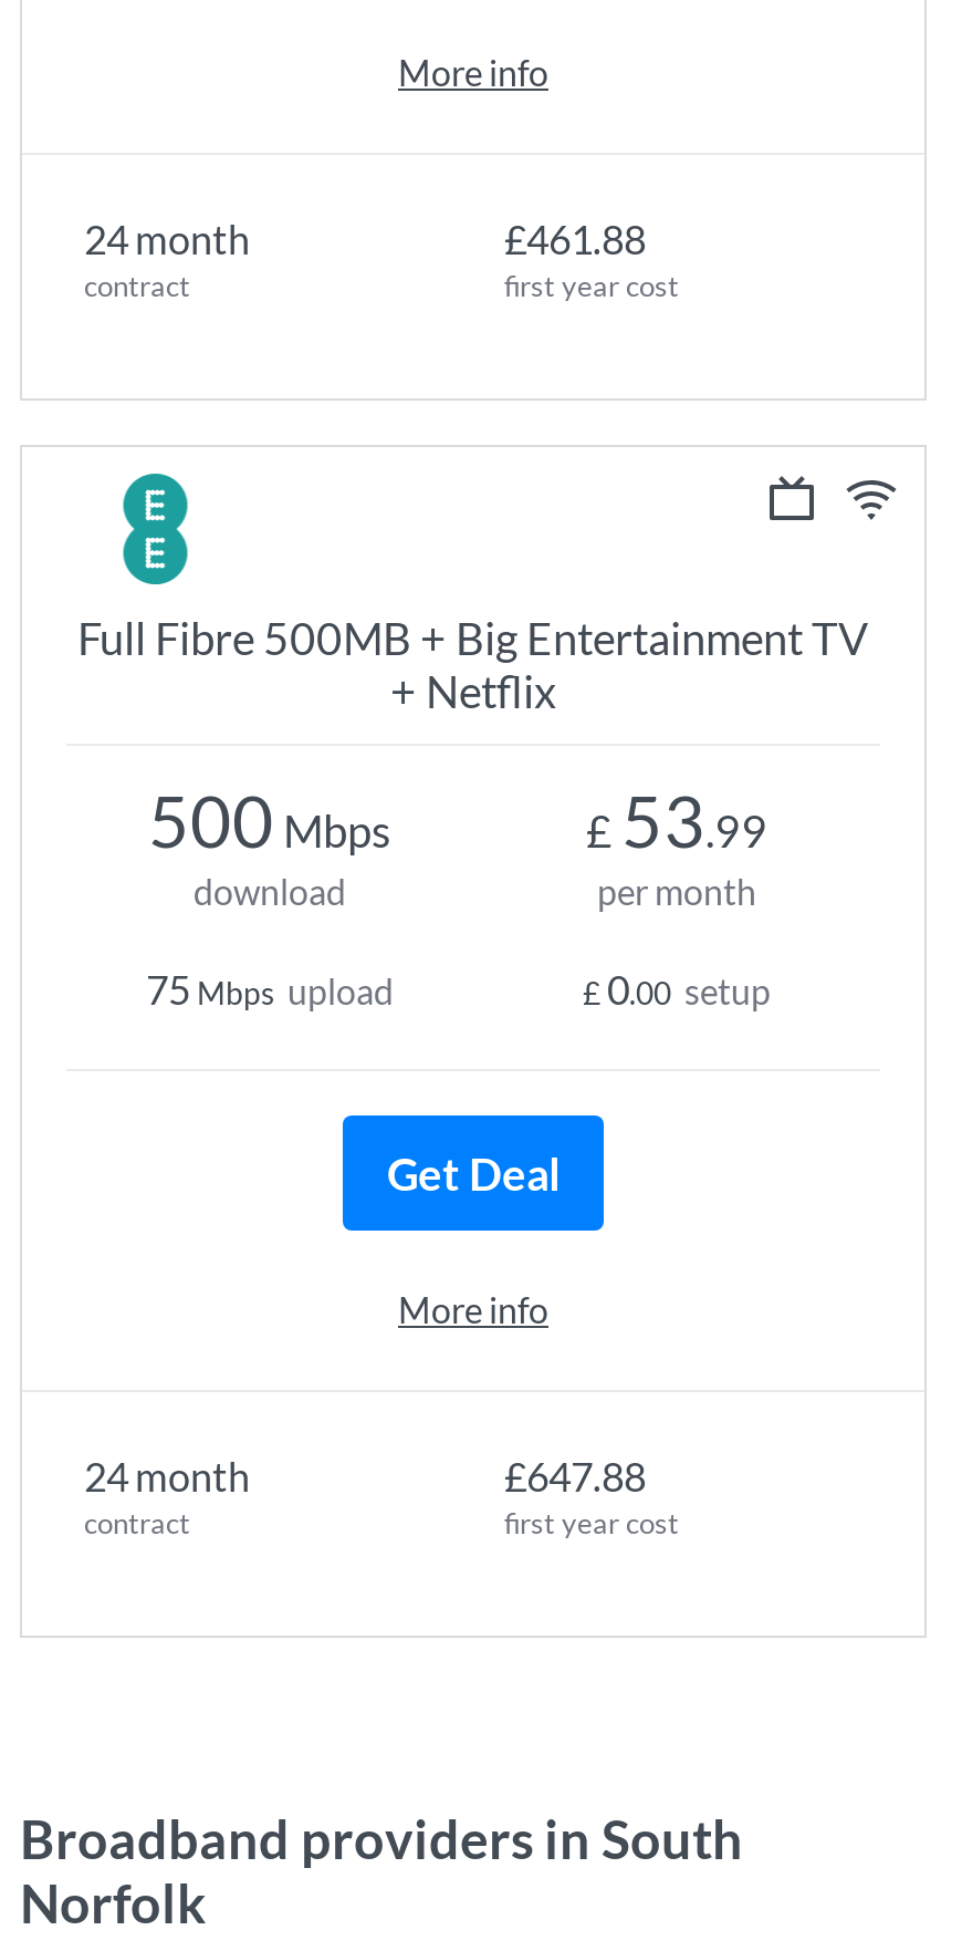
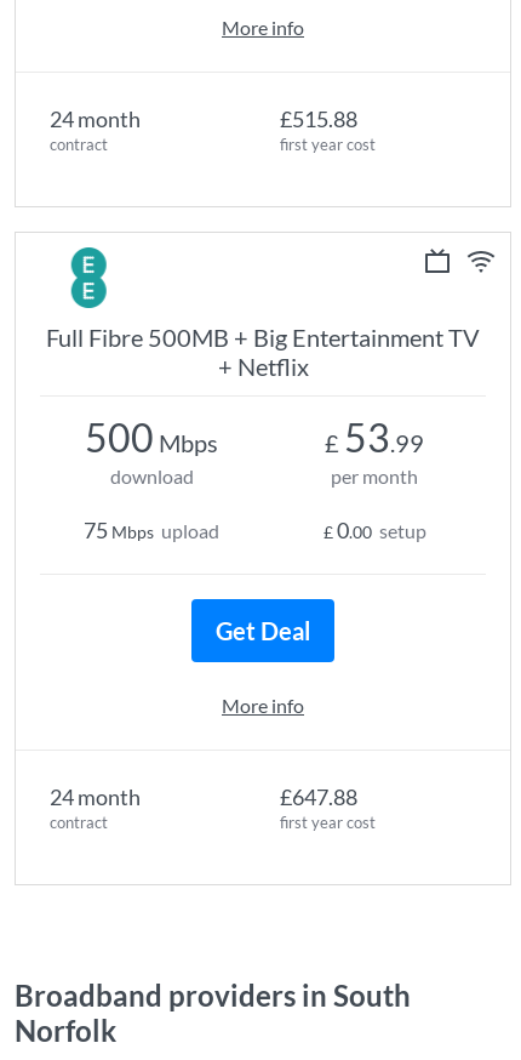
[504,215,646,263] £461.88 -> [280,106,357,132] £515.88

